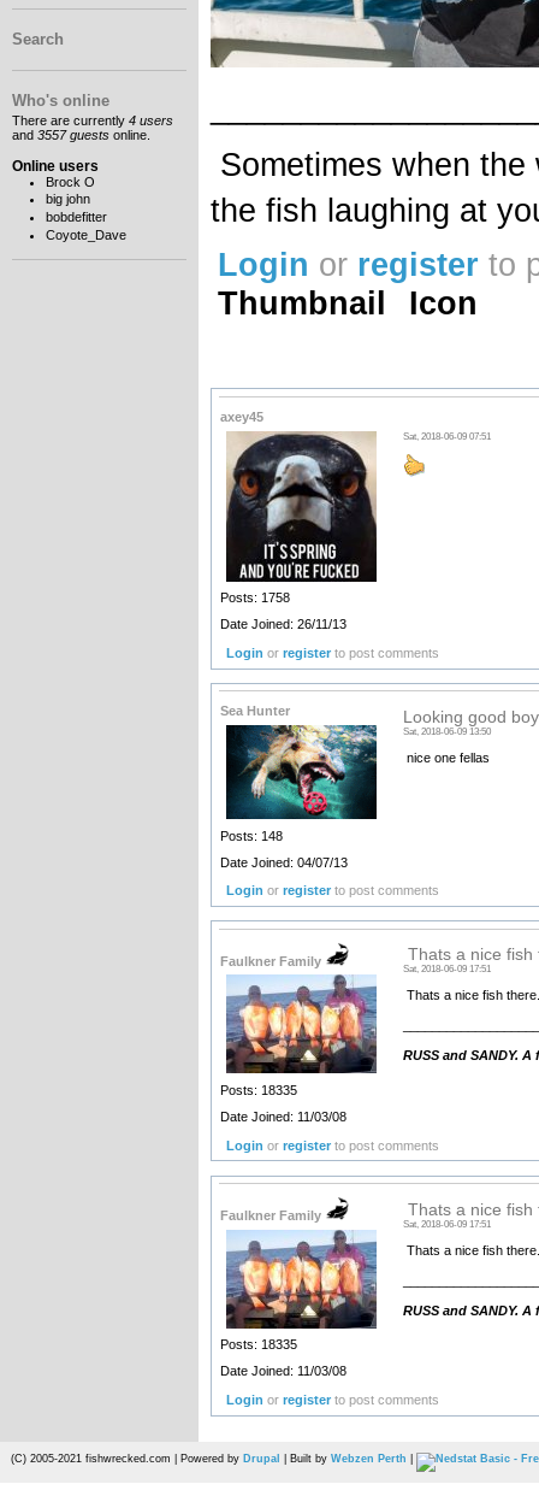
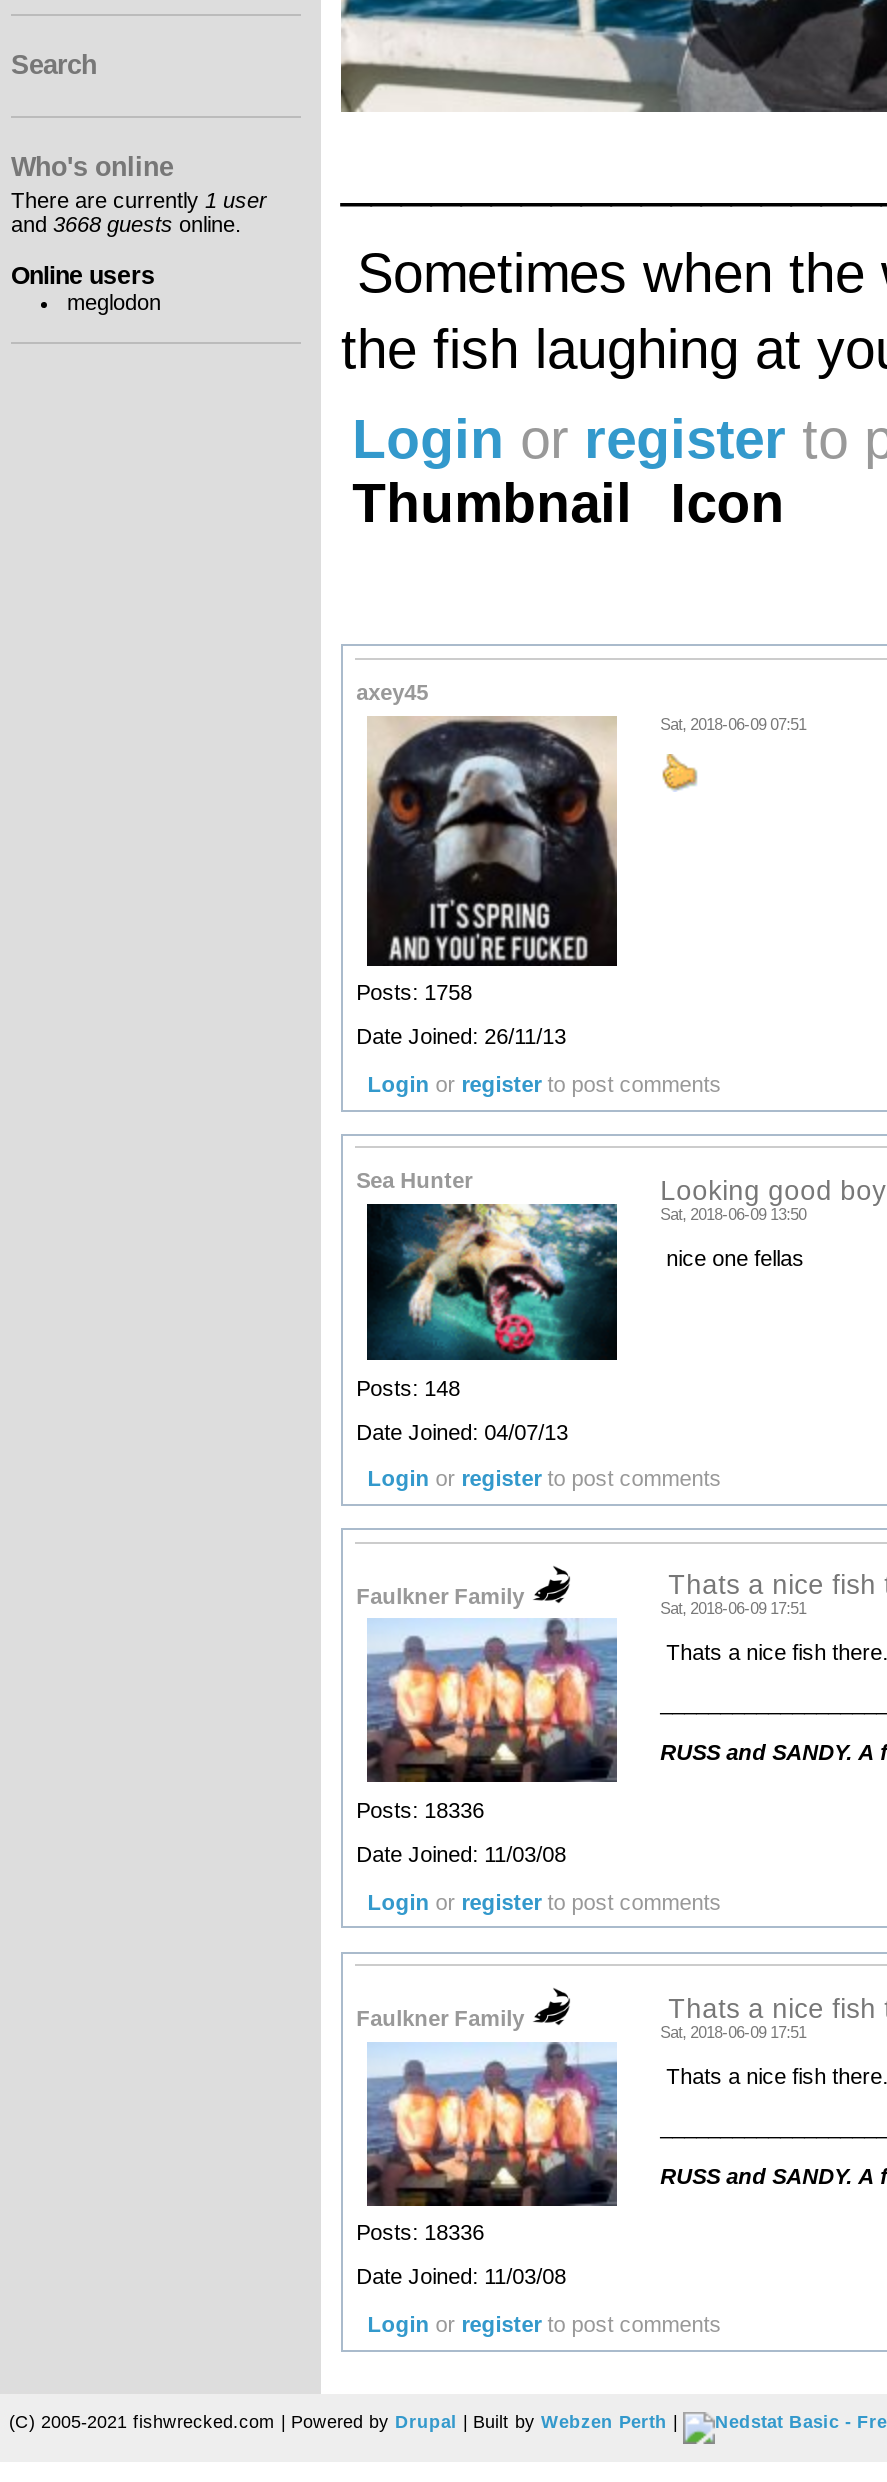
[12,113,173,128] There are currently 4 users -> [11,188,267,212] There are currently 1 user
[12,128,150,142] and 3557 guests online. -> [11,212,241,236] and 3668 guests online.
[46,174,126,242] Brock O | big john | bobdefitter | Coyote_Dave -> [67,289,161,313] meglodon
[220,1083,297,1097] Posts: 18335 -> [356,1798,484,1822] Posts: 18336
[220,1337,297,1352] Posts: 18335 -> [356,2221,484,2245] Posts: 18336

